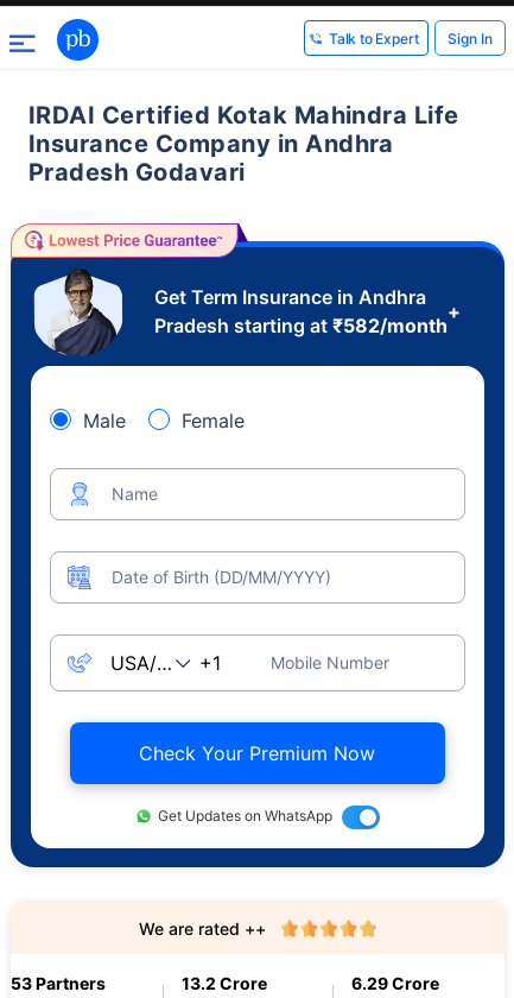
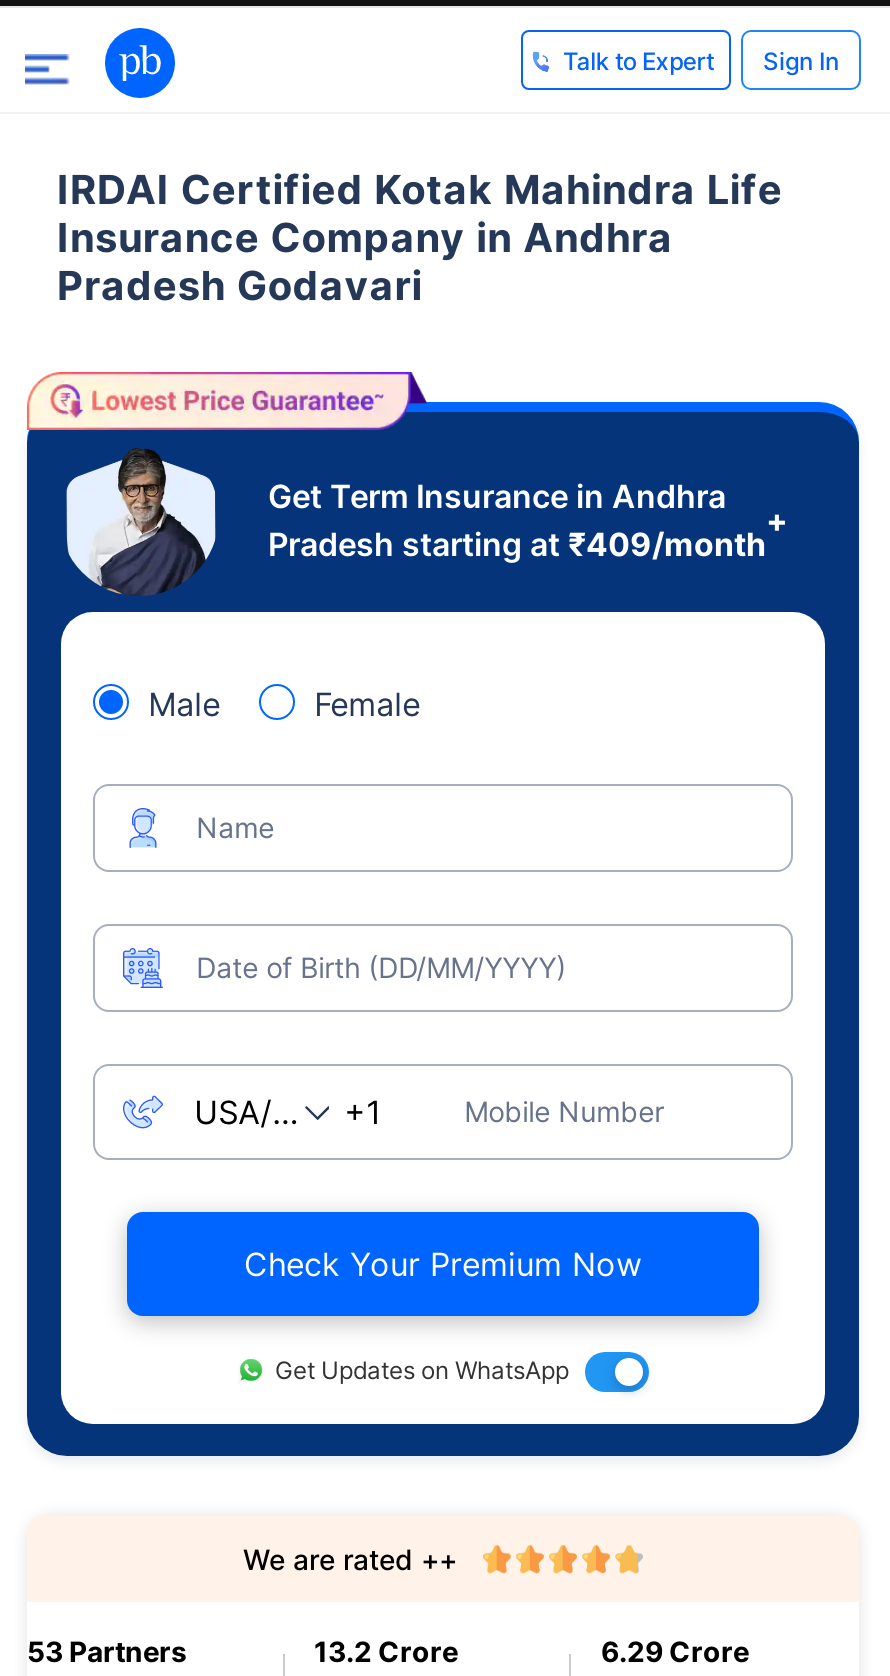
[154,314,447,337] Pradesh starting at ₹582/month -> [268,524,766,564] Pradesh starting at ₹409/month

